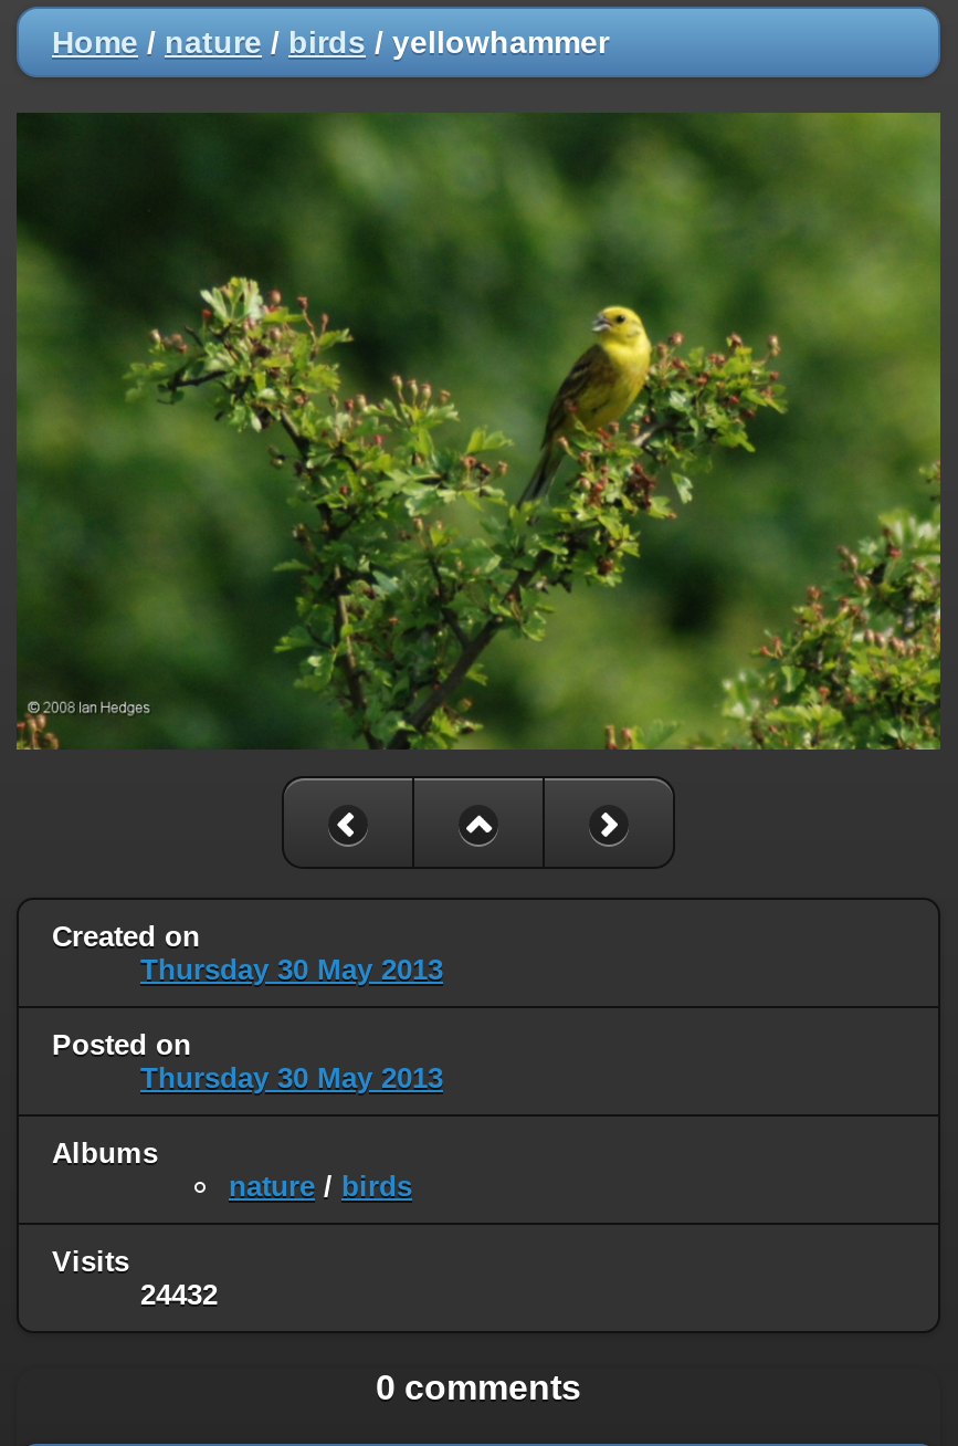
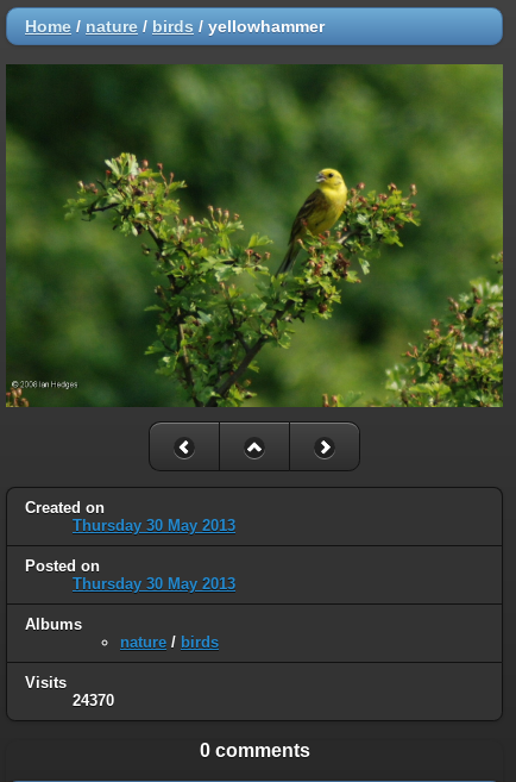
[140,1278,218,1311] 24432 -> [73,691,114,709] 24370

